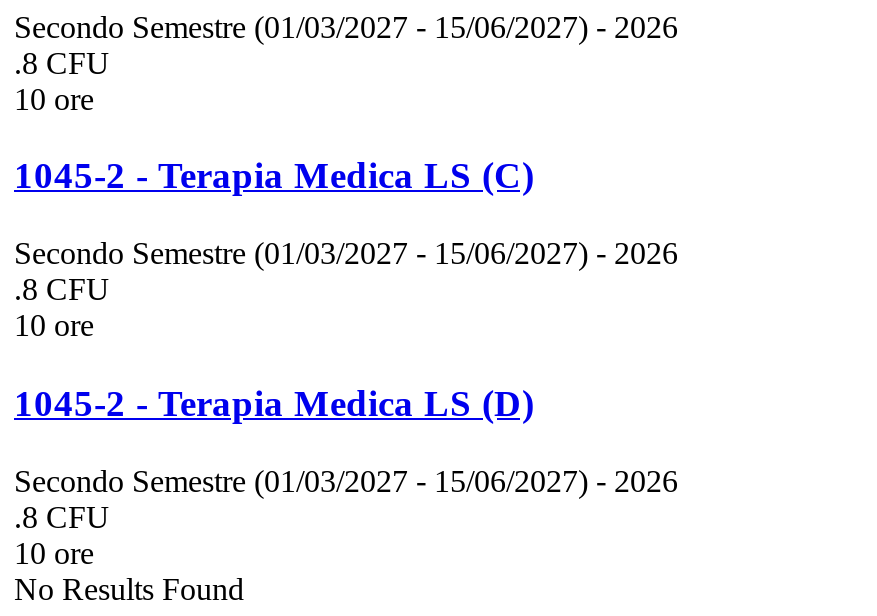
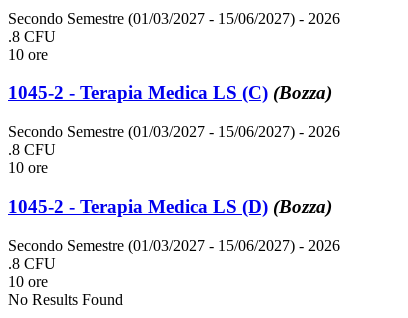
[14,155,534,197] 1045-2 - Terapia Medica LS (C) -> [8,82,332,103] 1045-2 - Terapia Medica LS (C) (Bozza)
[14,382,534,424] 1045-2 - Terapia Medica LS (D) -> [8,196,332,217] 1045-2 - Terapia Medica LS (D) (Bozza)

